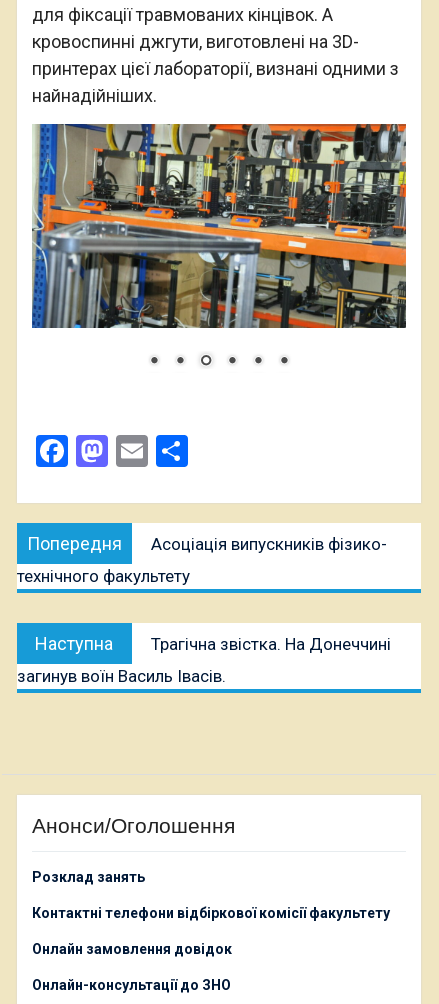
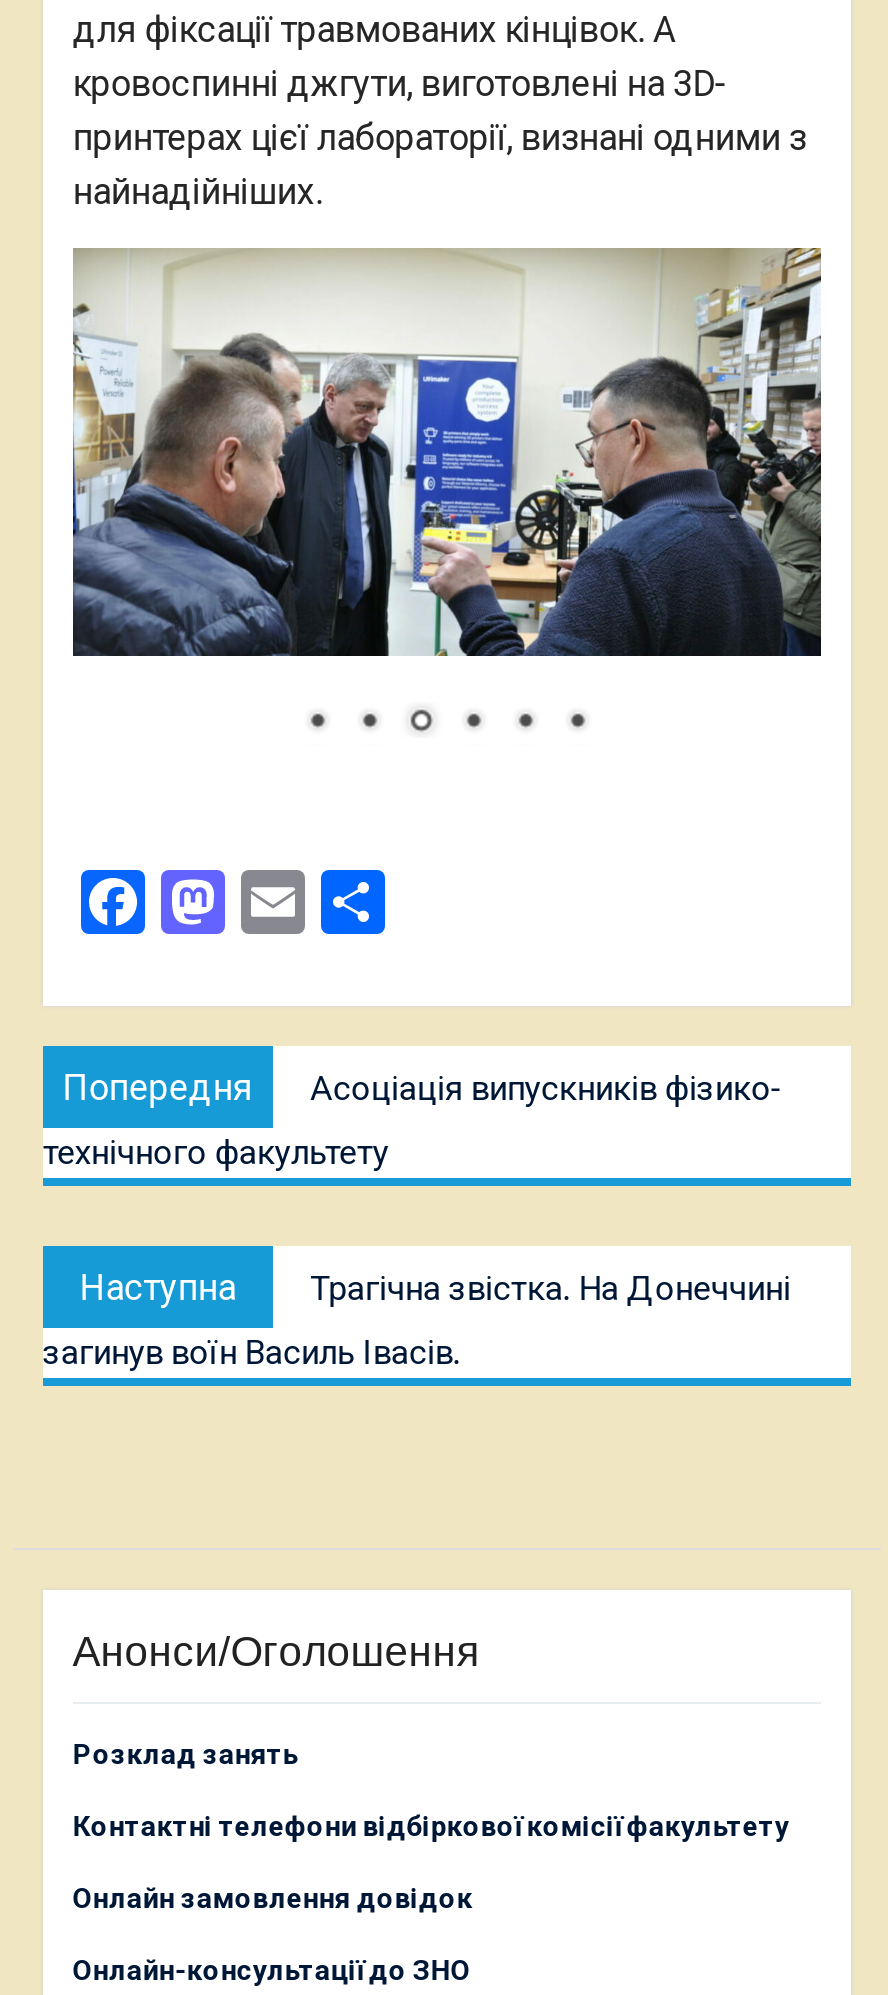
[31,123,407,329] [image] -> [71,248,823,658] [image]

